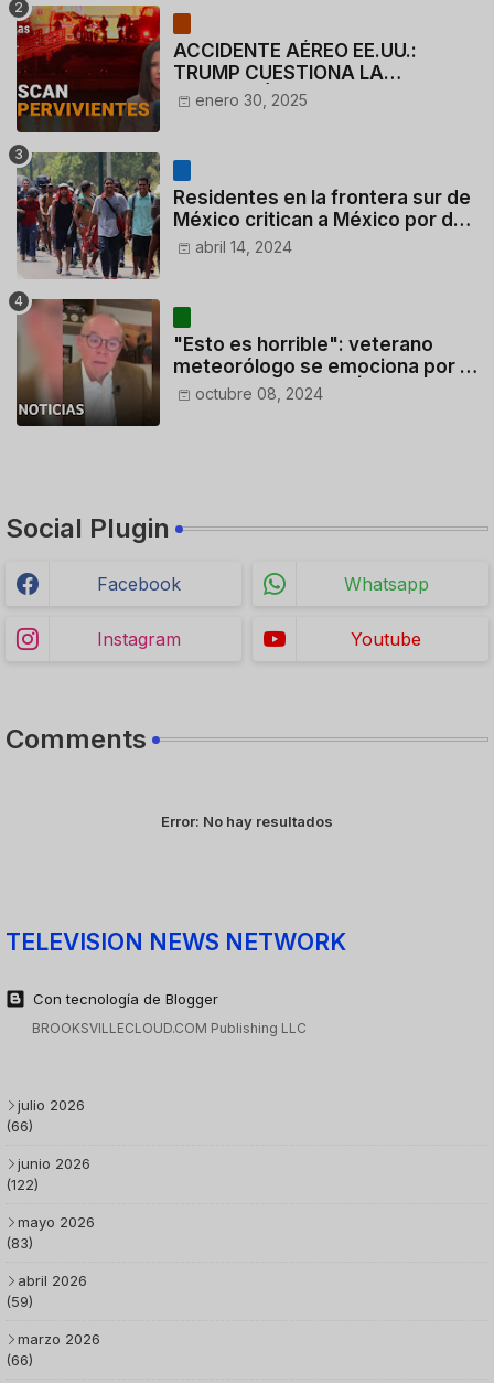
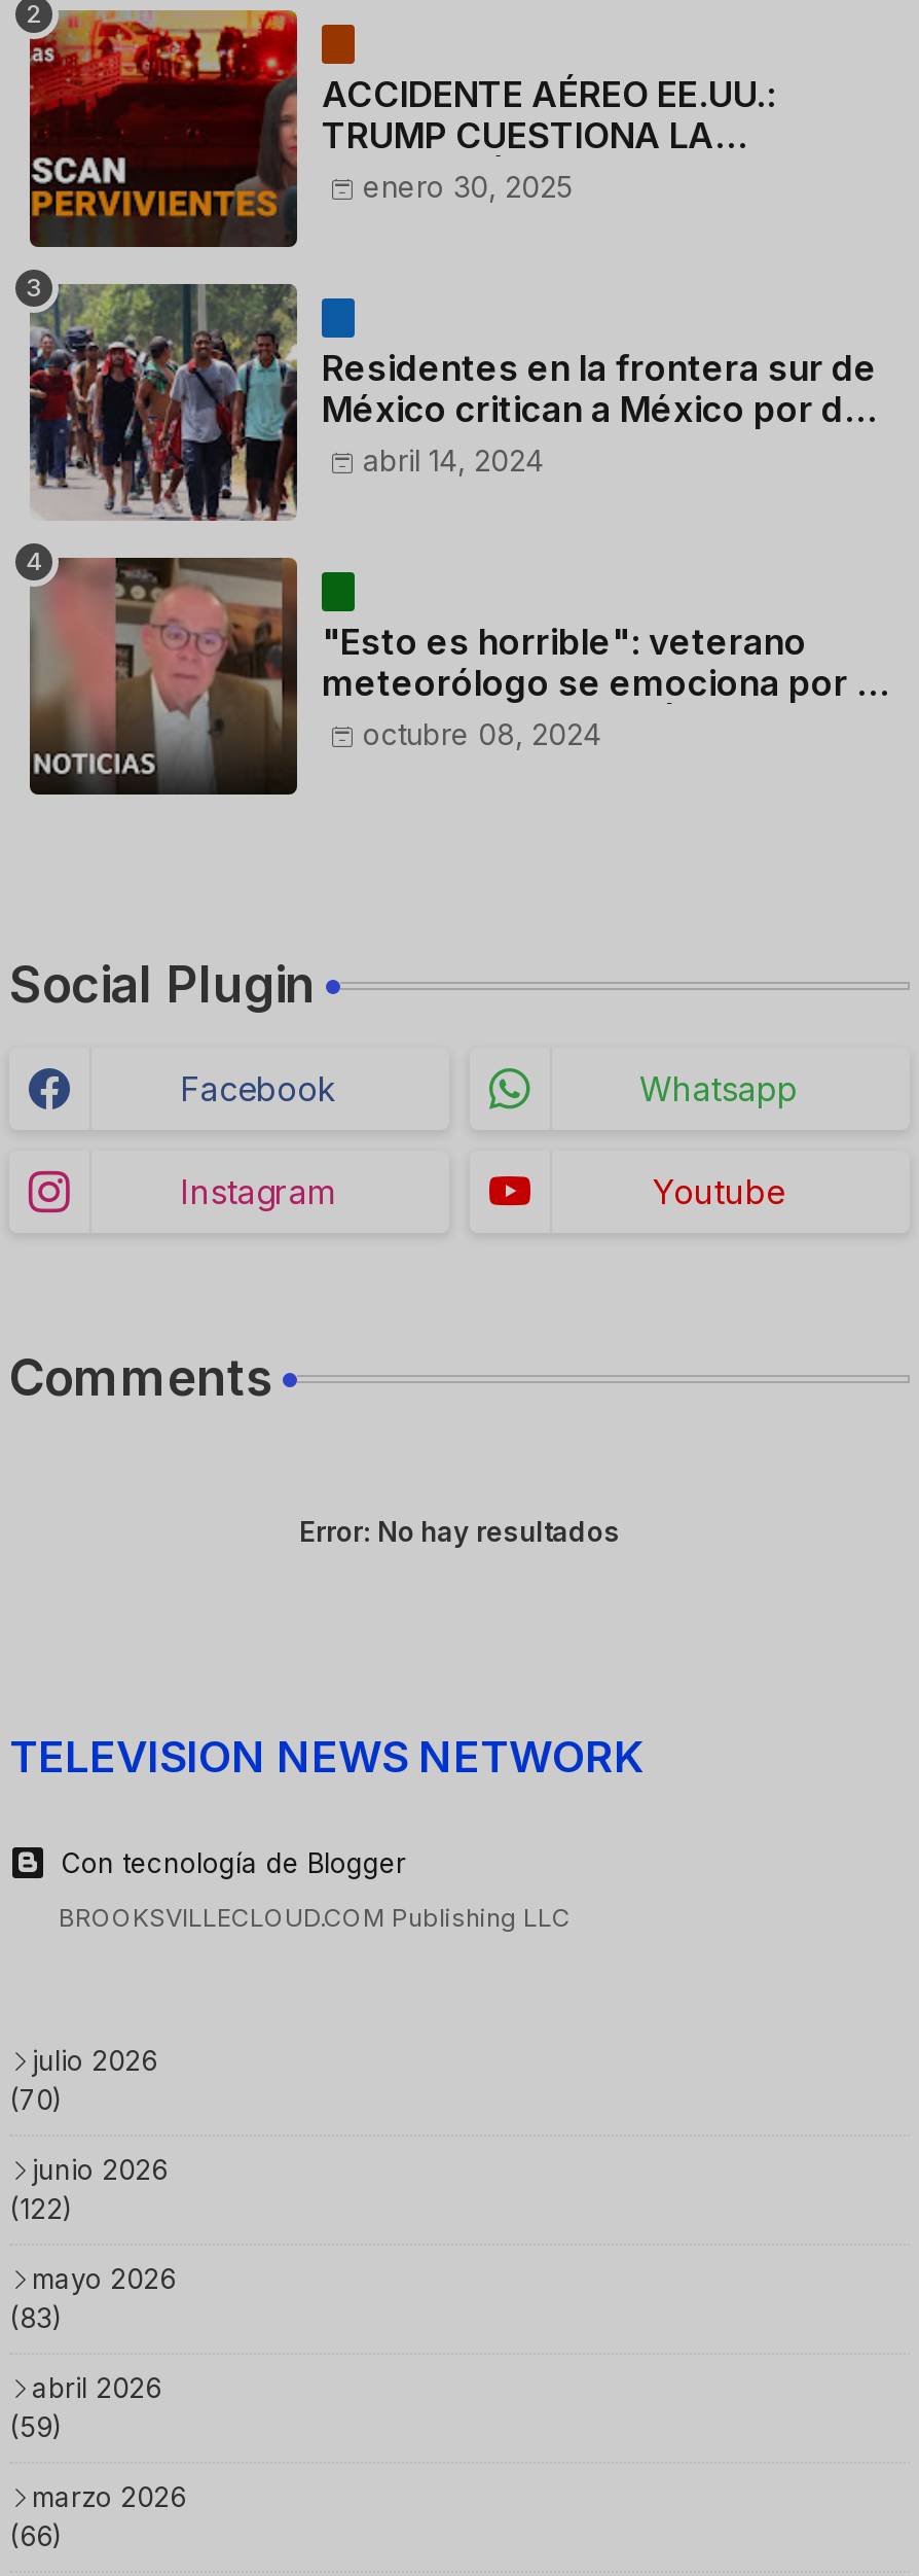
[6,1117,33,1134] (66) -> [9,2083,61,2116] (70)

